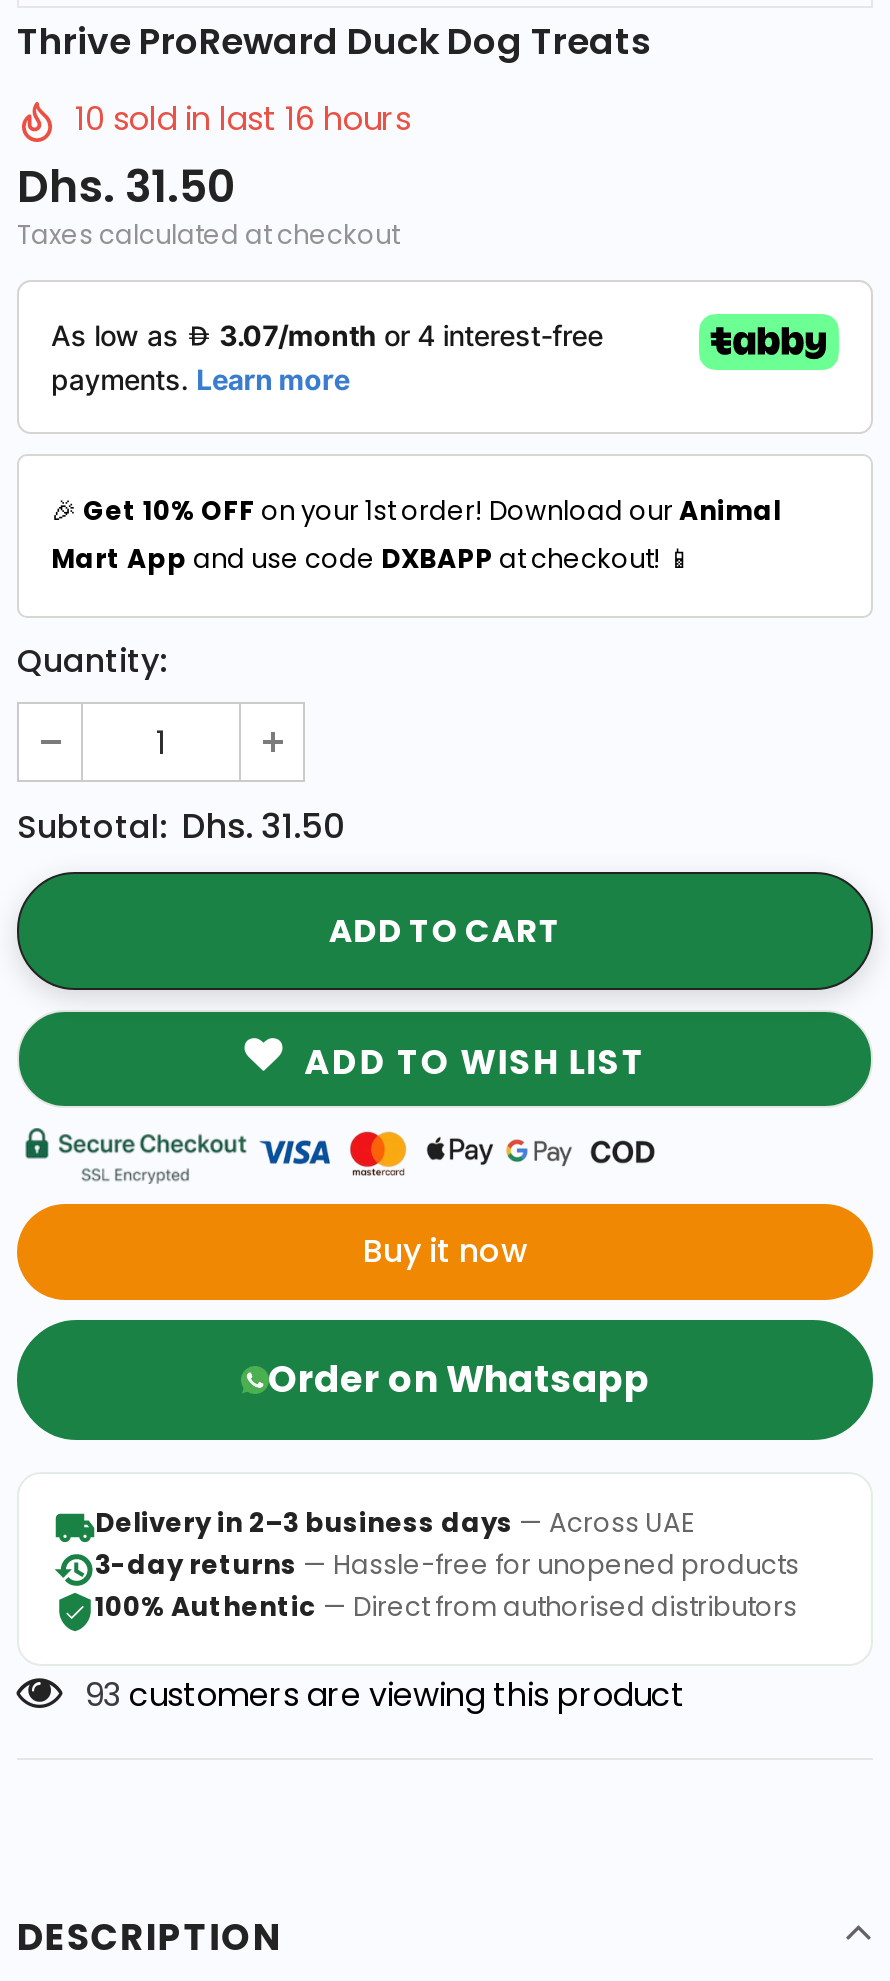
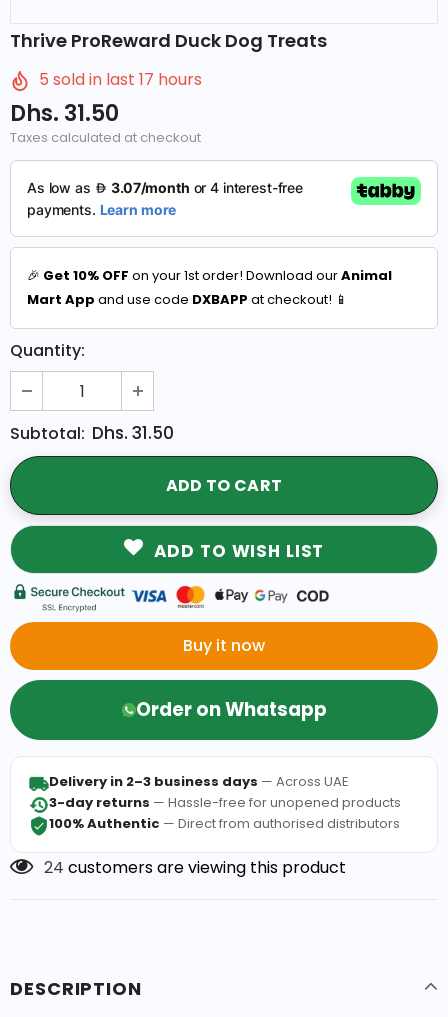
[75,96,411,142] 10 sold in last 16 hours -> [39,68,202,91] 5 sold in last 17 hours
[85,1671,685,1717] 93 customers are viewing this product -> [44,856,346,879] 24 customers are viewing this product

